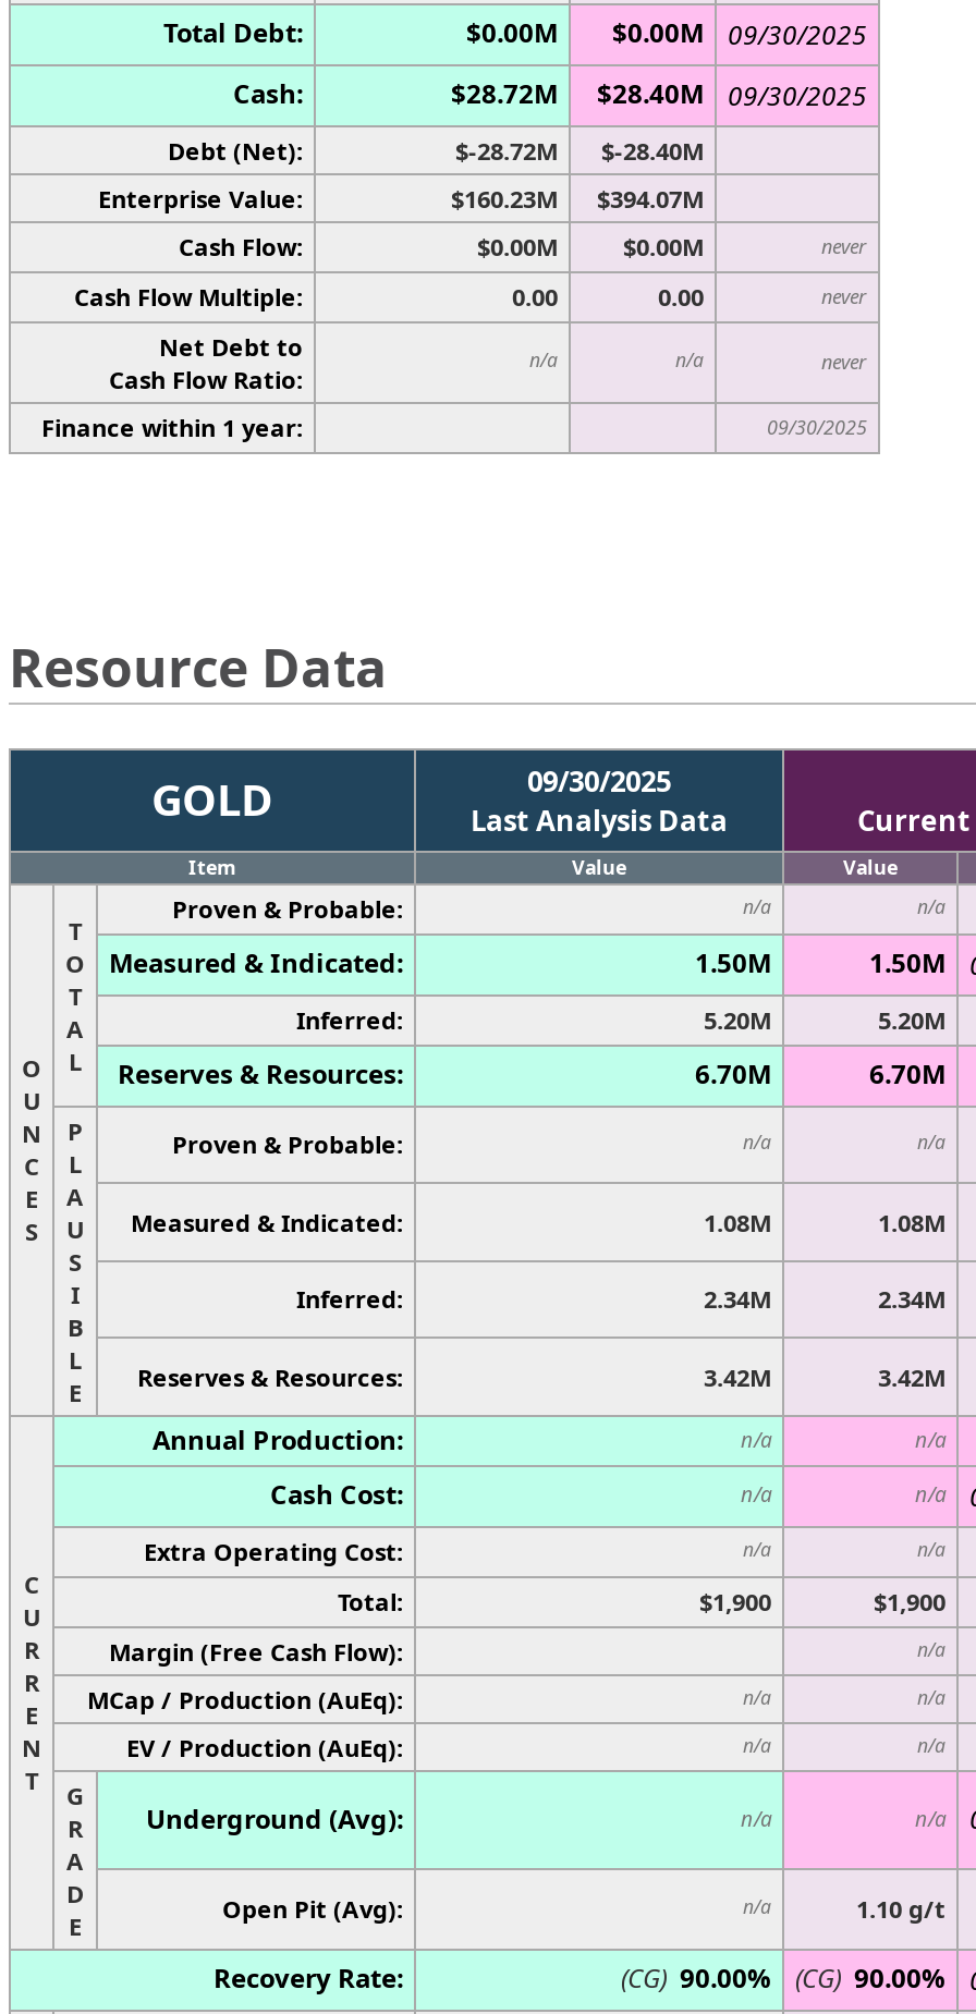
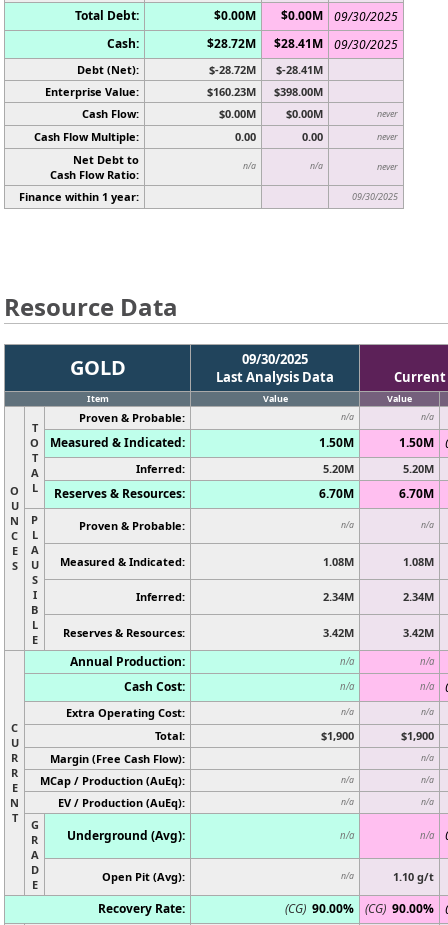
[451,75,867,114] $28.72M $28.40M 09/30/2025 -> [207,35,398,53] $28.72M $28.41M 09/30/2025
[455,134,704,166] $-28.72M $-28.40M -> [209,62,323,77] $-28.72M $-28.41M
[451,182,704,214] $160.23M $394.07M -> [207,84,323,99] $160.23M $398.00M

